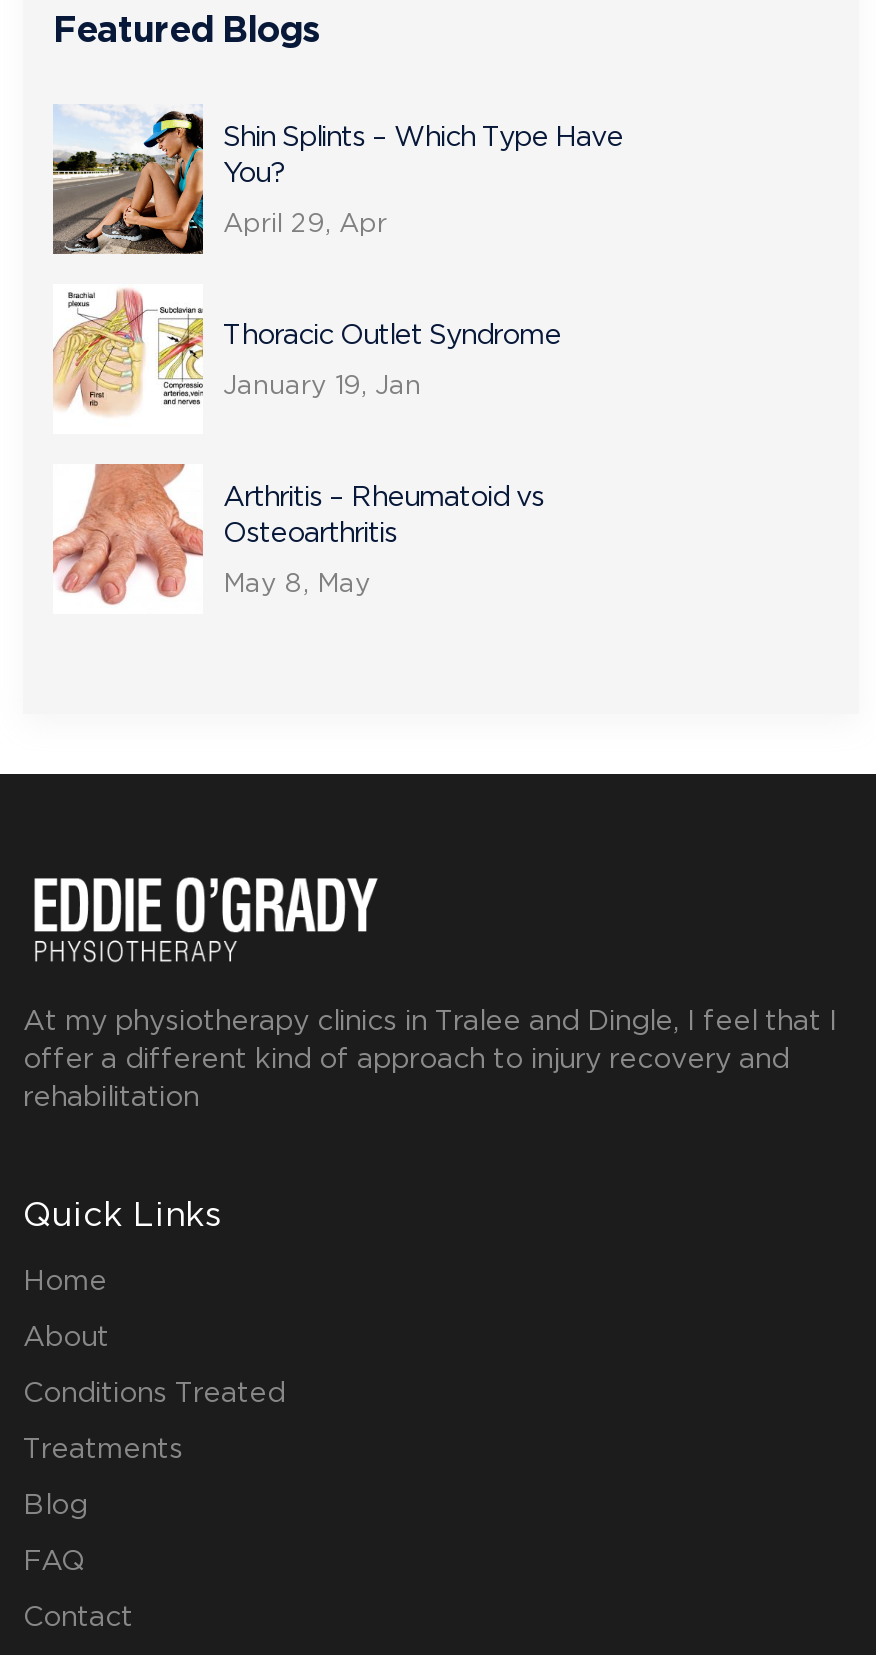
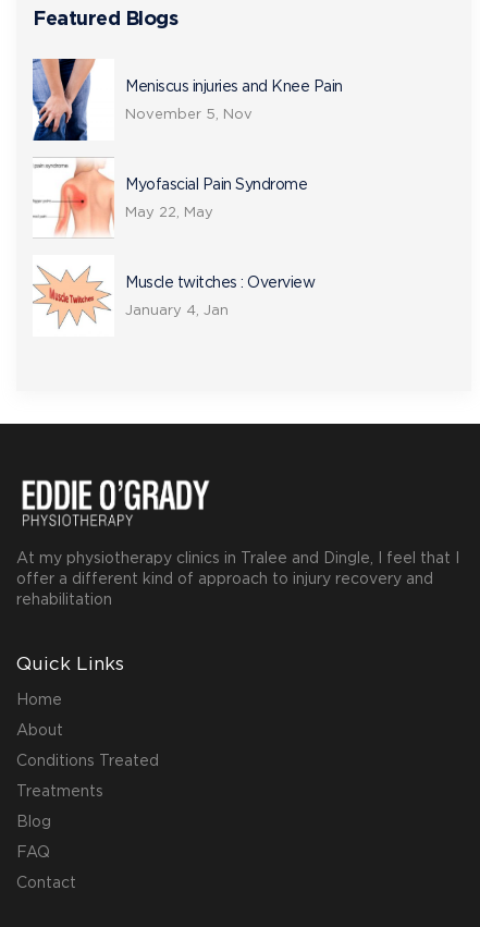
[51,104,623,256] [image] | Shin Splints – Which Type Have | You? | April 29, Apr -> [32,58,342,142] [image] | Meniscus injuries and Knee Pain | November 5, Nov
[53,286,561,432] [image] | Thoracic Outlet Syndrome | January 19, Jan -> [33,157,307,237] [image] | Myofascial Pain Syndrome | May 22, May
[51,462,544,606] [image] | Arthritis – Rheumatoid vs | Osteoarthritis | May 8, May -> [33,255,315,331] [image] | Muscle twitches : Overview | January 4, Jan

